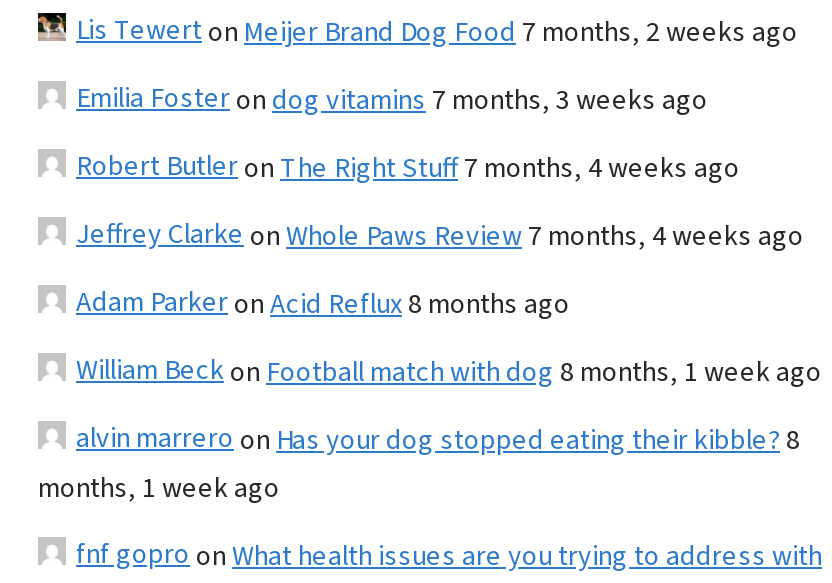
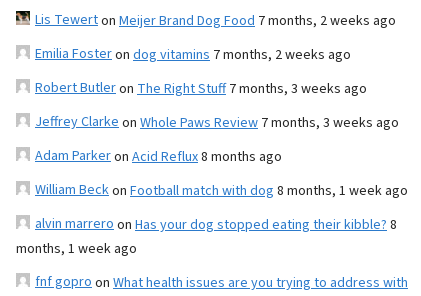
[76,78,708,120] Emilia Fosteron dog vitamins 7 months, 3 weeks ago -> [35,44,351,65] Emilia Fosteron dog vitamins 7 months, 2 weeks ago
[76,146,740,188] Robert Butleron The Right Stuff 7 months, 4 weeks ago -> [35,78,367,99] Robert Butleron The Right Stuff 7 months, 3 weeks ago
[76,214,804,256] Jeffrey Clarkeon Whole Paws Review 7 months, 4 weeks ago -> [35,112,399,133] Jeffrey Clarkeon Whole Paws Review 7 months, 3 weeks ago

